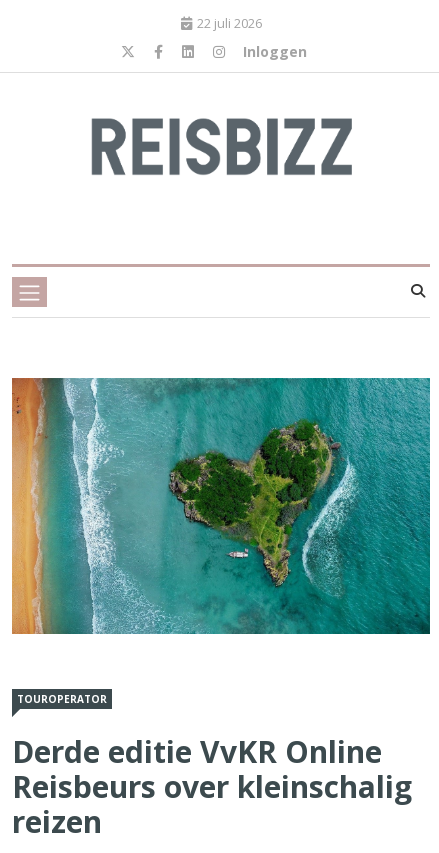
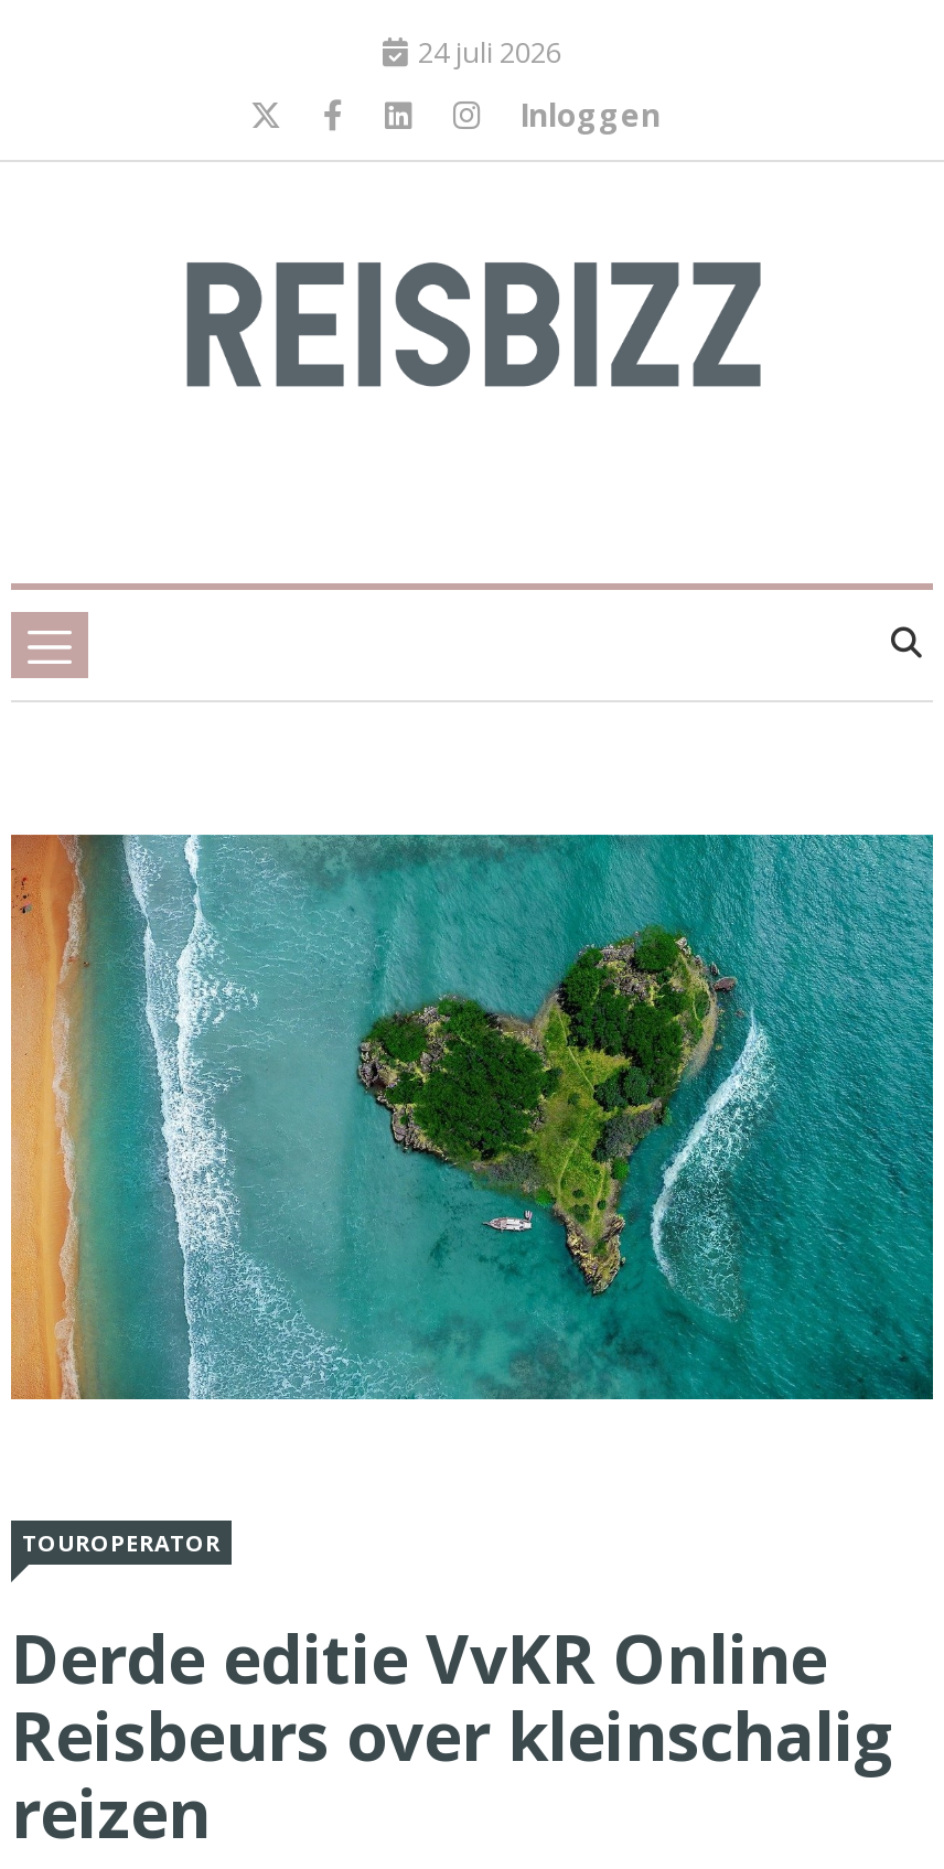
[196,14,261,32] 22 juli 2026 -> [418,32,561,72] 24 juli 2026

